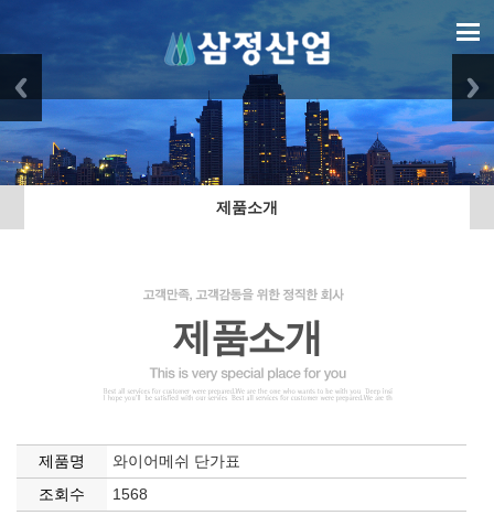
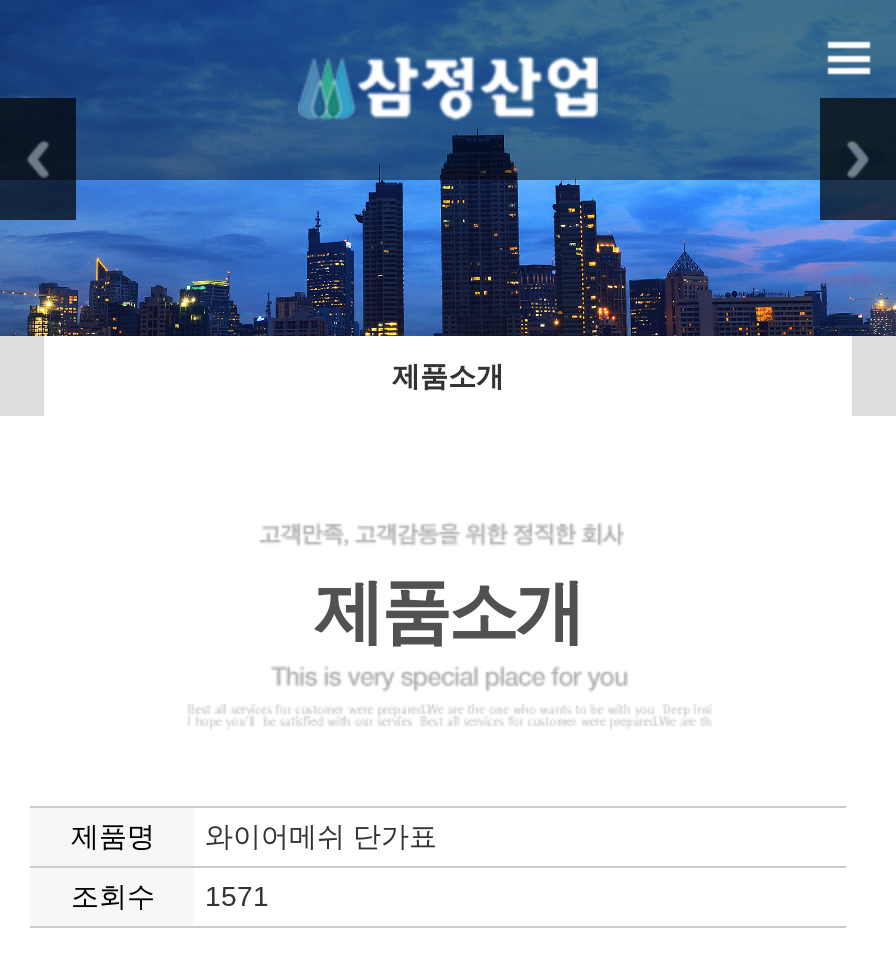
[39,485,148,503] 조회수 1568 -> [71,880,269,912] 조회수 1571

